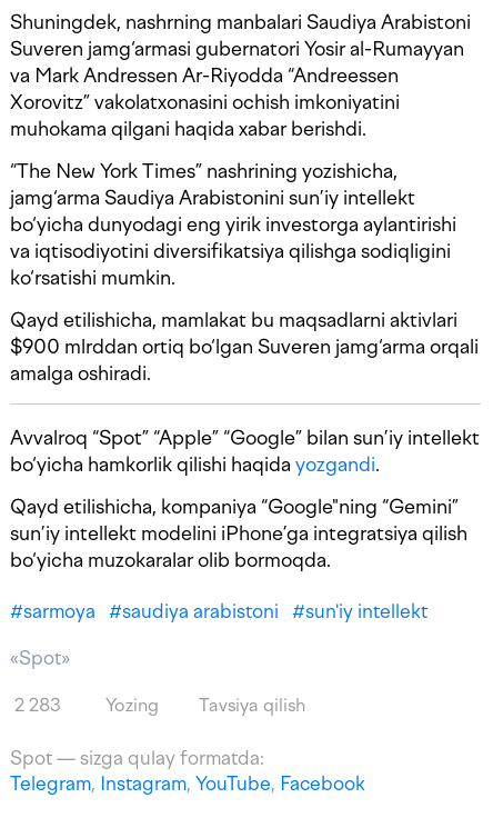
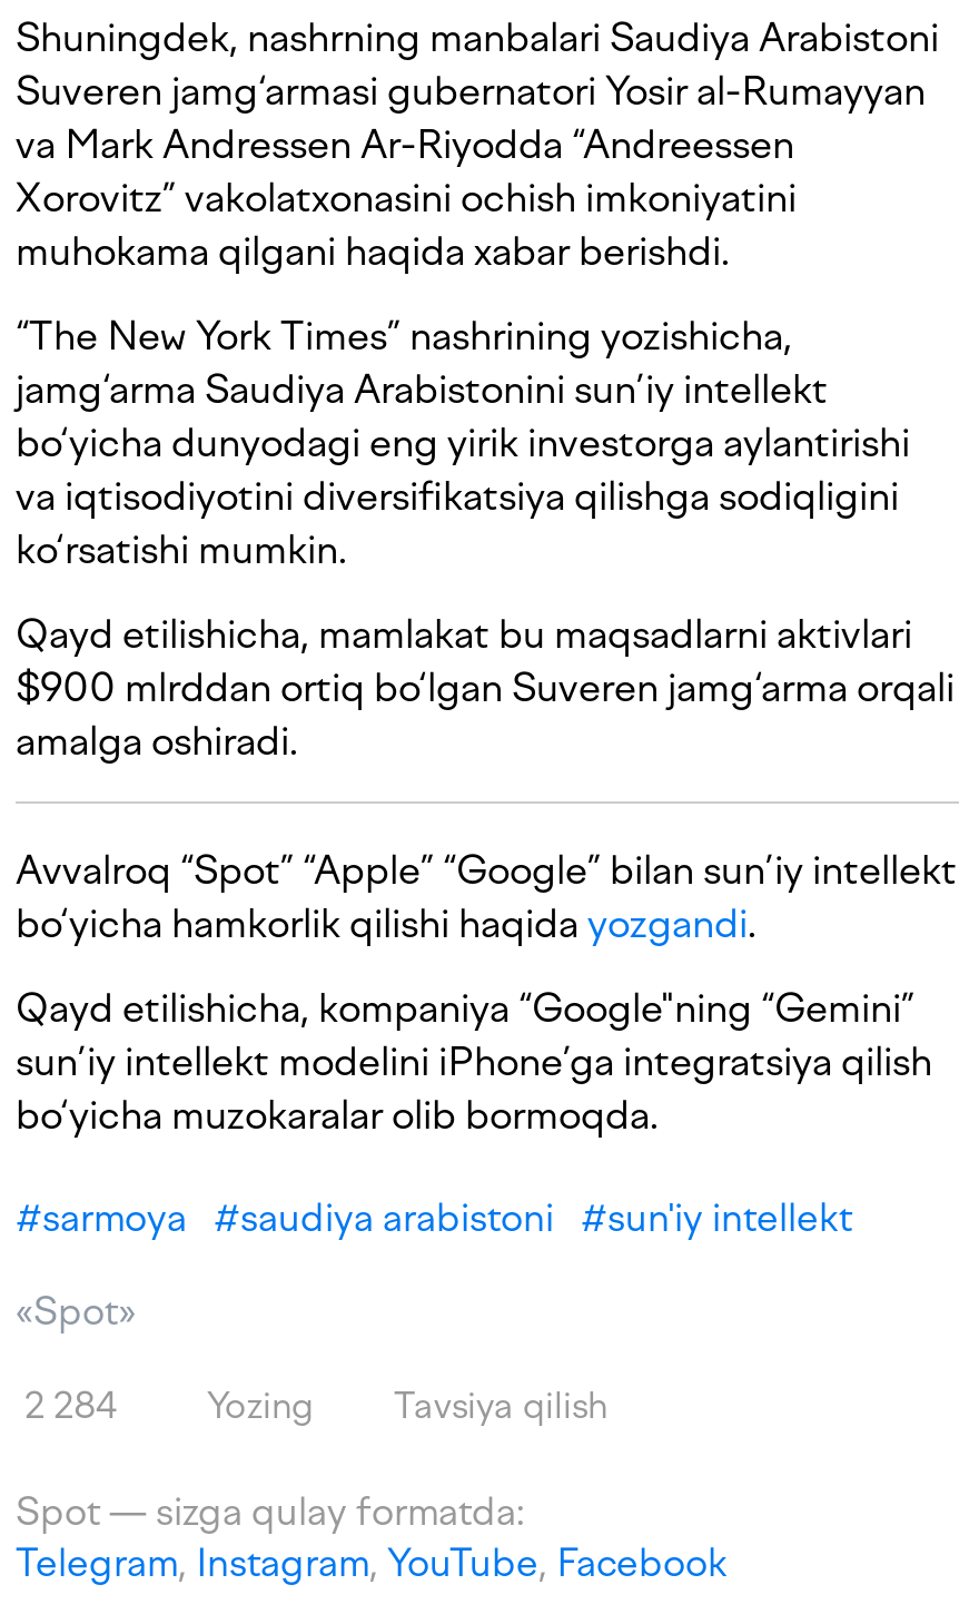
[10,695,305,716] 2 283 Yozing Tavsiya qilish -> [16,1386,607,1428] 2 284 Yozing Tavsiya qilish

